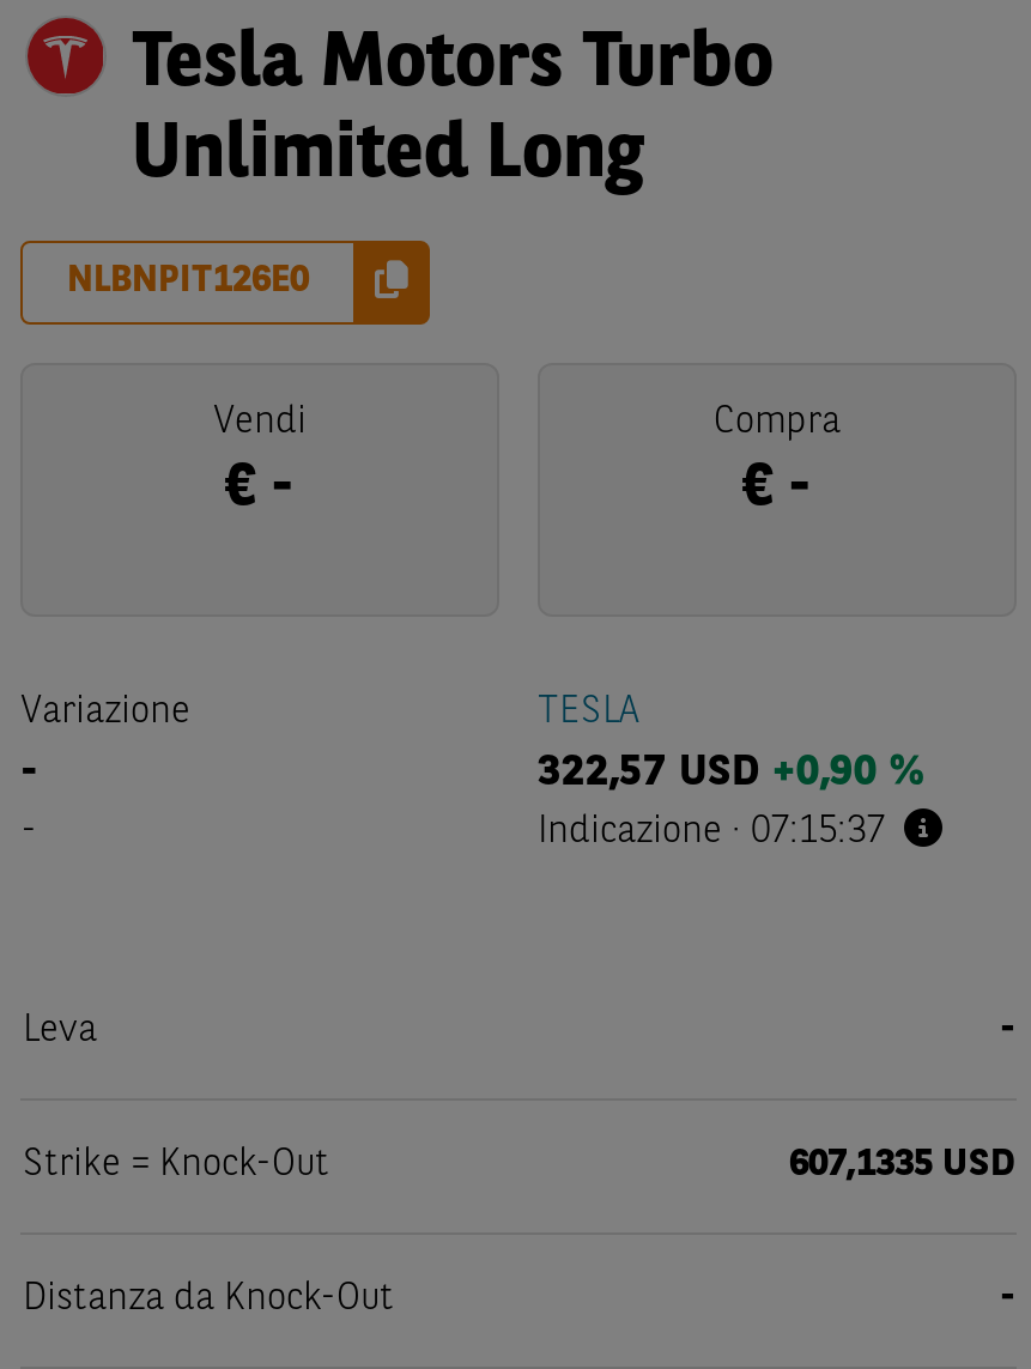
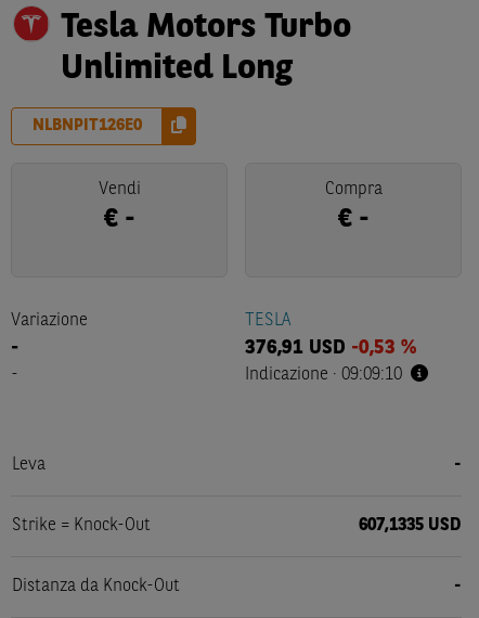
[538,751,923,794] 322,57 USD +0,90 % -> [245,338,416,358] 376,91 USD -0,53 %
[538,813,885,852] Indicazione · 07:15:37 -> [245,366,402,384] Indicazione · 09:09:10

